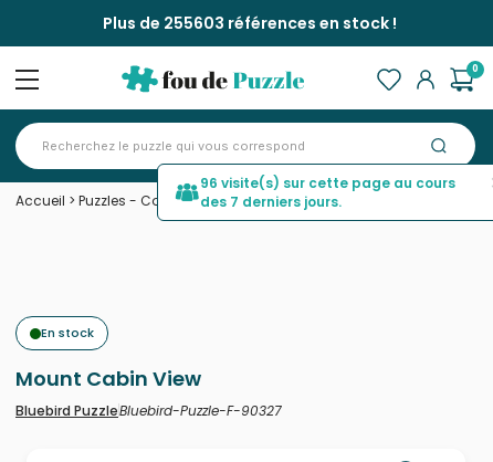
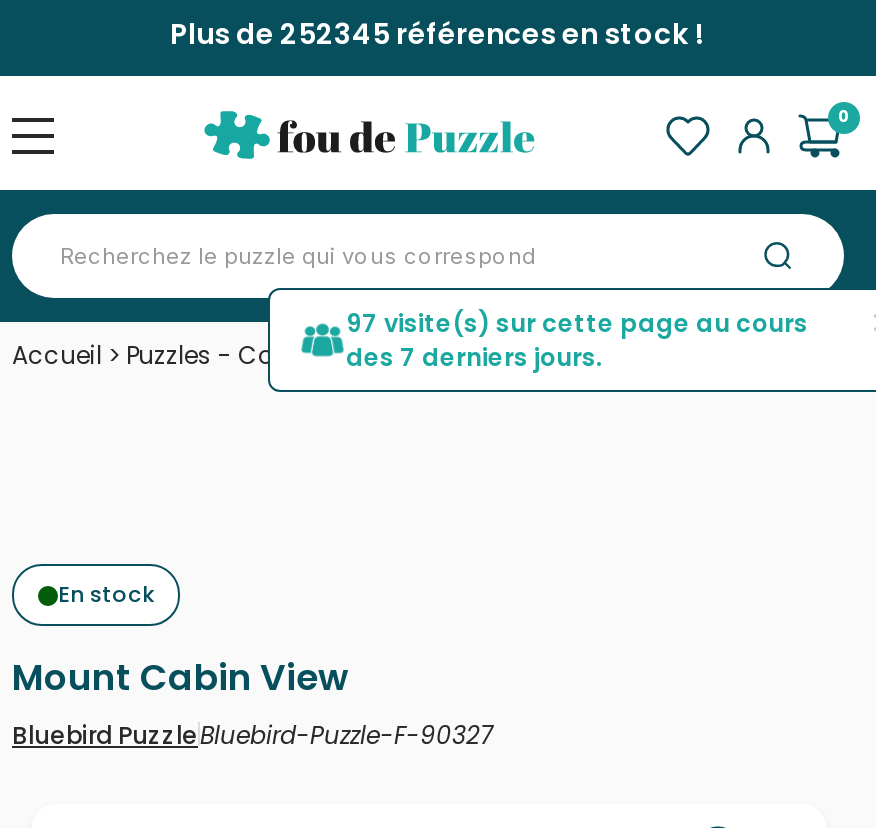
[103,12,397,34] Plus de 255603 références en stock ! -> [170,14,702,54] Plus de 252345 références en stock !
[200,174,455,192] 96 visite(s) sur cette page au cours -> [346,306,808,340] 97 visite(s) sur cette page au cours

